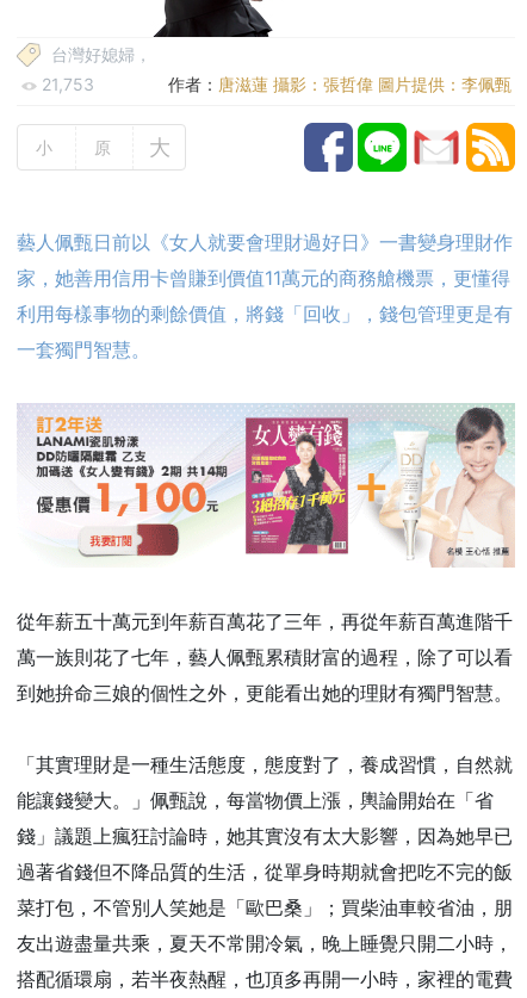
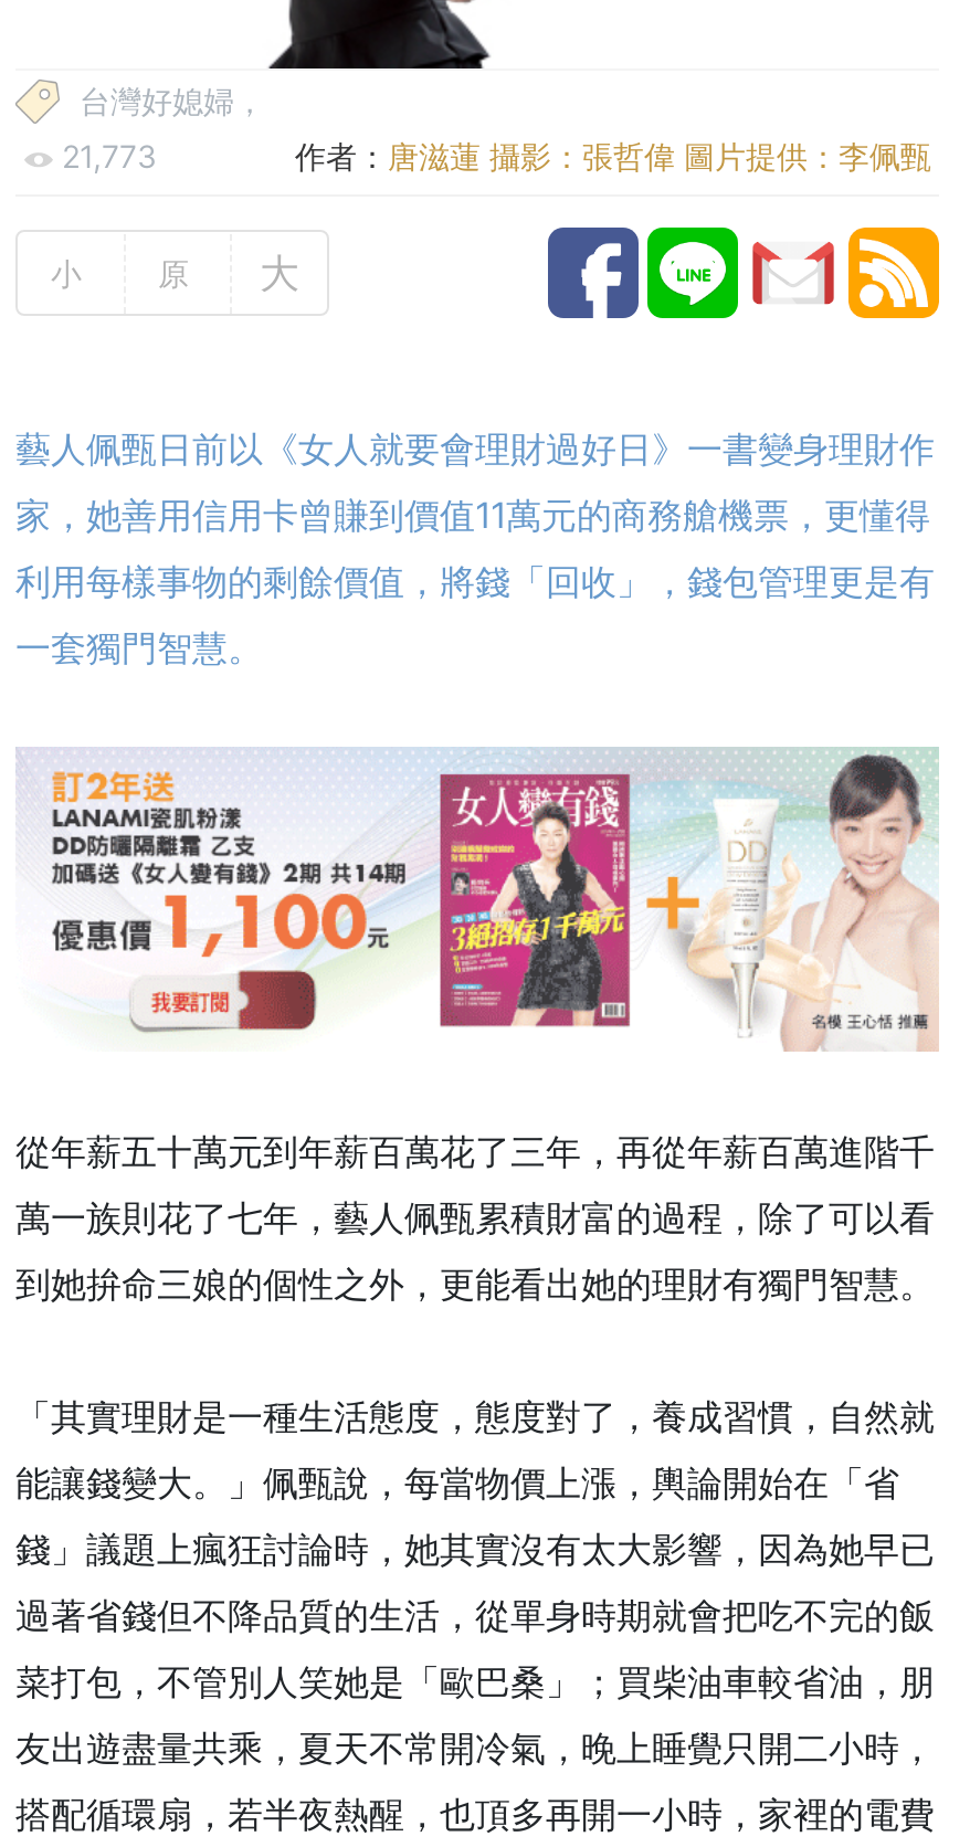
[42,74,94,94] 21,753 -> [62,137,157,175] 21,773

